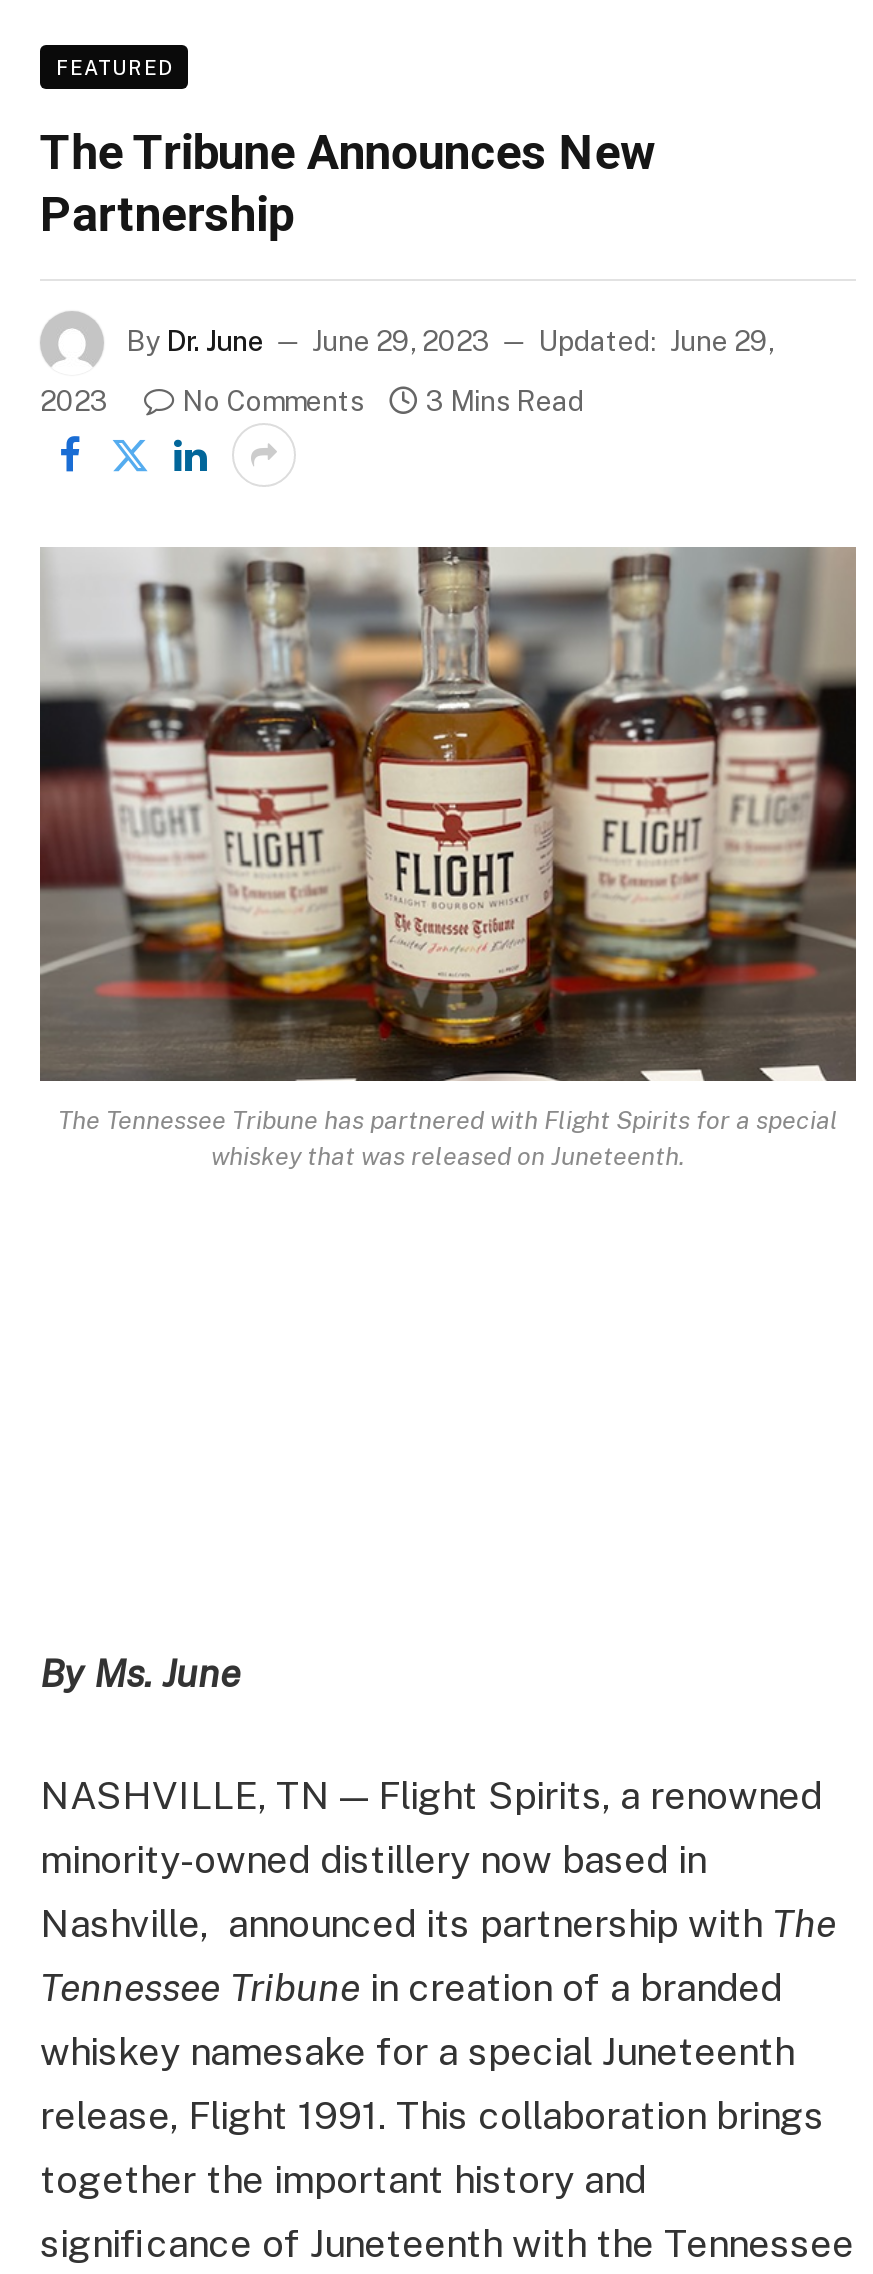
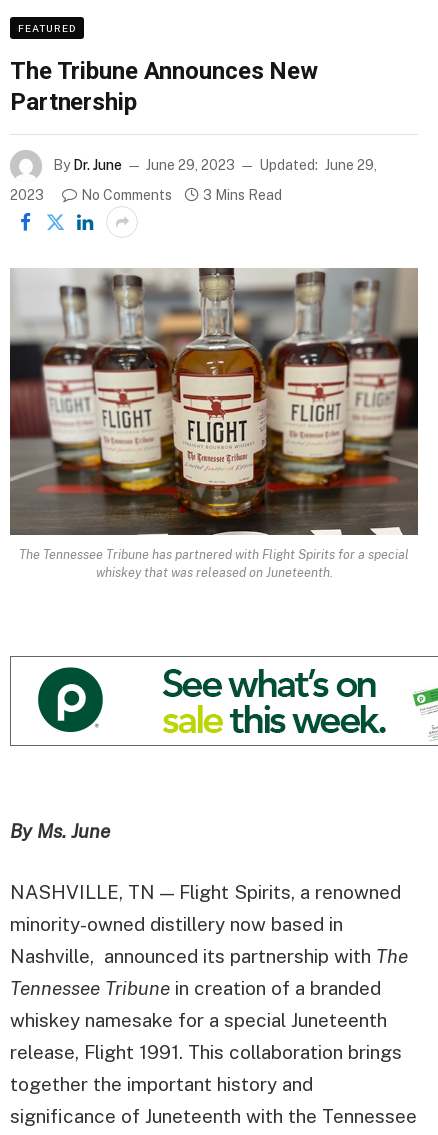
none -> [9,655,435,747] [image]

